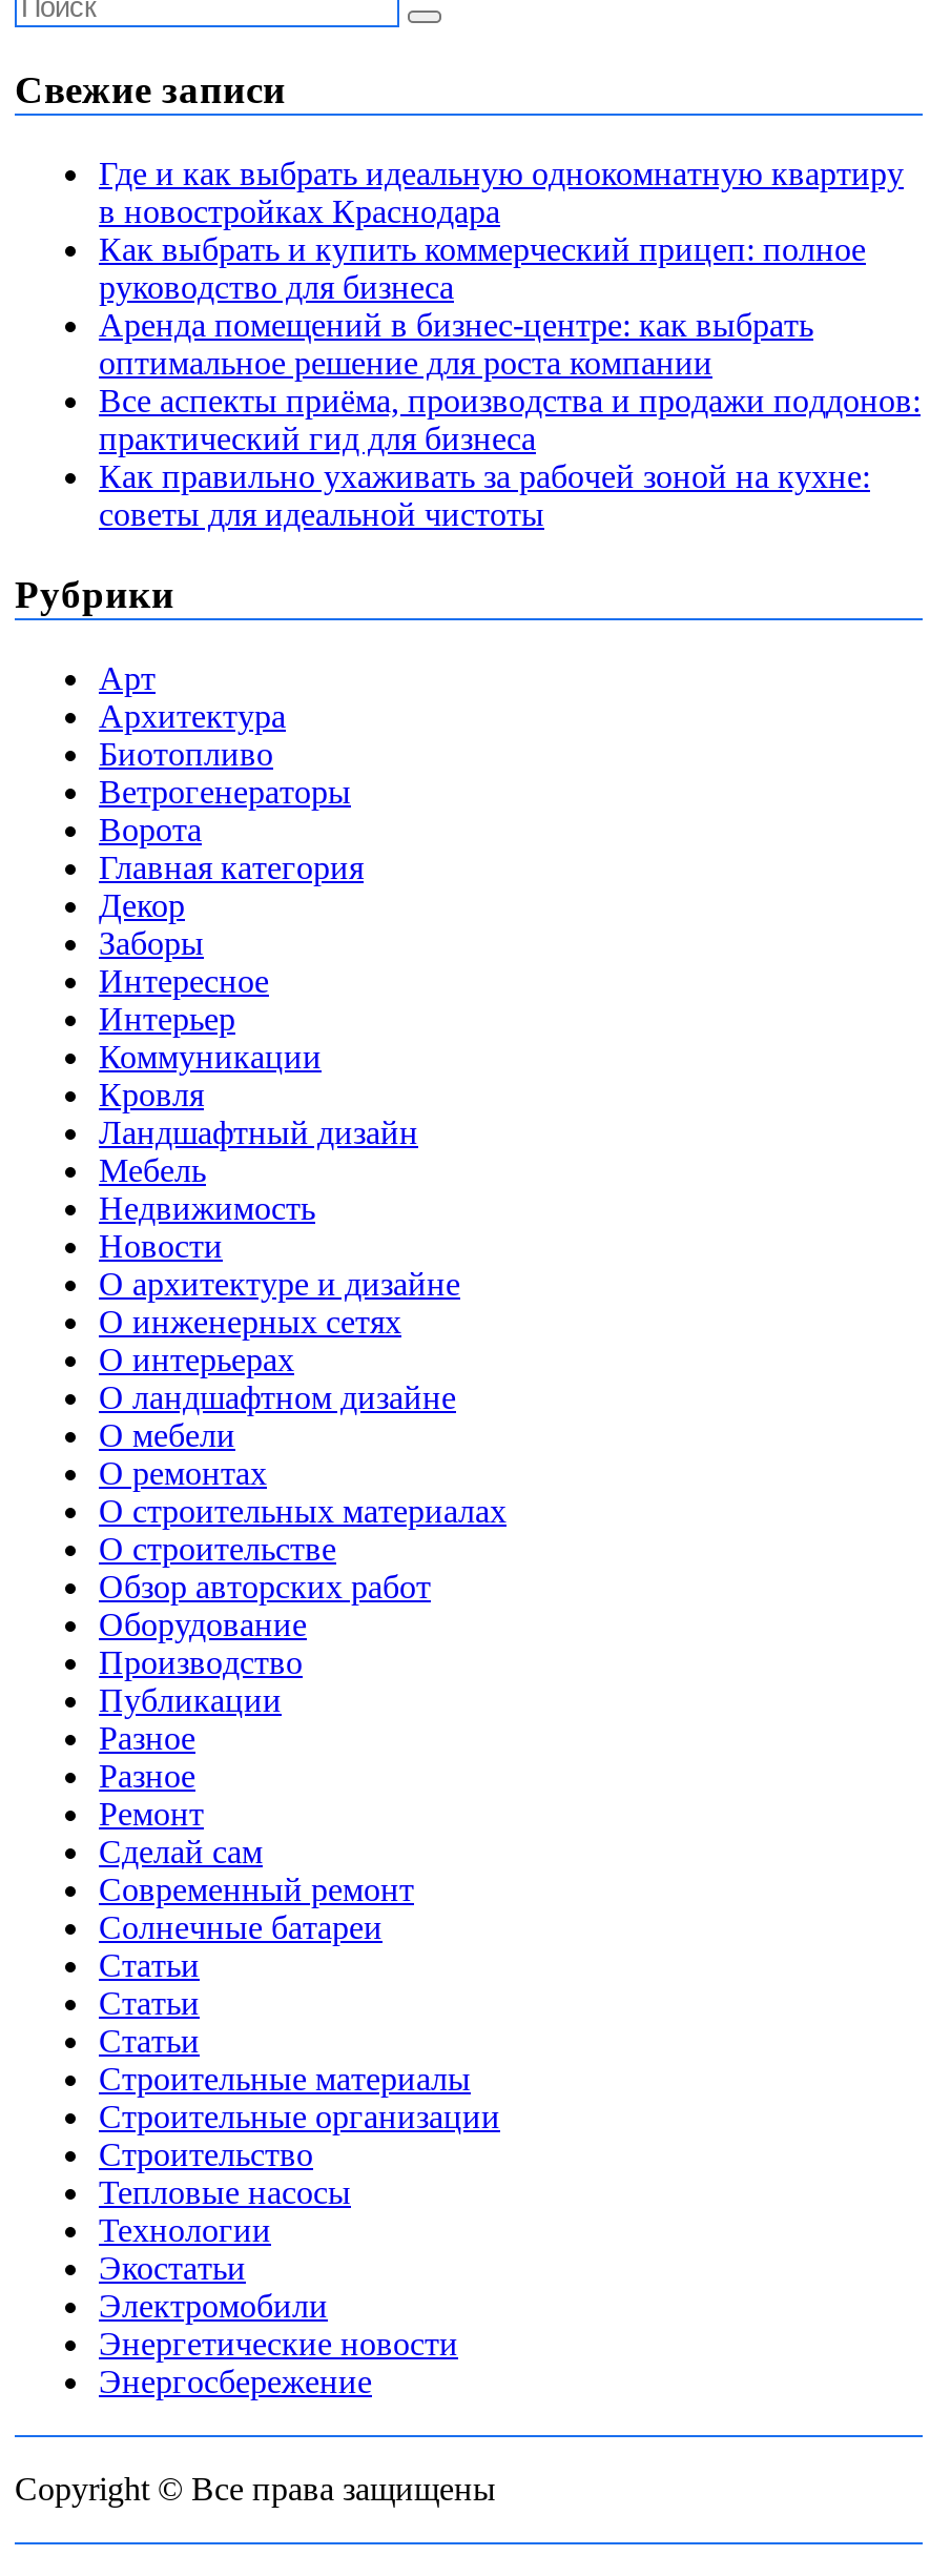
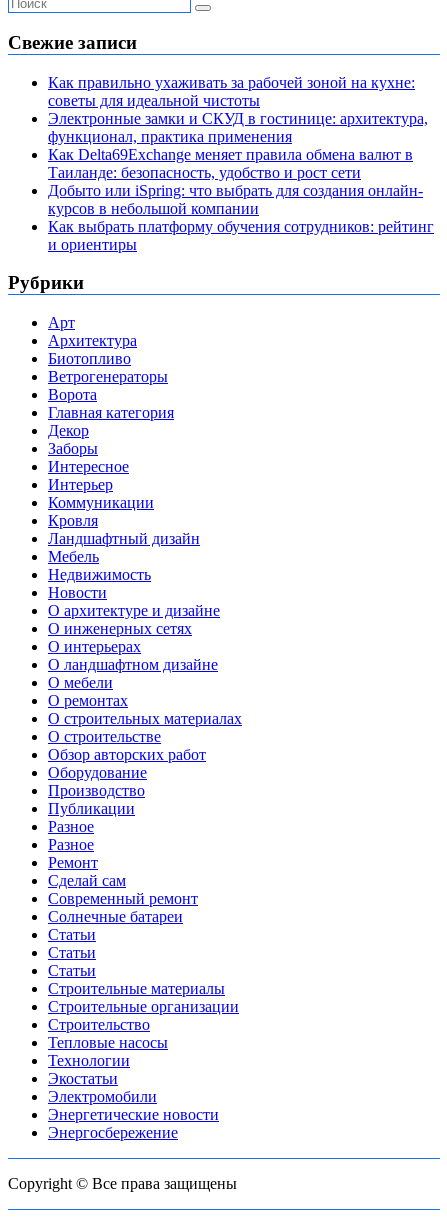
[99,155,921,456] Где и как выбрать идеальную однокомнатную квартиру | в новостройках Краснодара | Как выбрать и купить коммерческий прицеп: полное | руководство для бизнеса | Аренда помещений в бизнес‑центре: как выбрать | оптимальное решение для роста компании | Все аспекты приёма, производства и продажи поддонов: | практический гид для бизнеса -> none
moved [99,458,870,531] -> [48,74,415,109]: Как правильно ухаживать за рабочей зоной на кухне: | советы для идеальной чистоты
none -> [48,110,434,253] Электронные замки и СКУД в гостинице: архитектура, | функционал, практика применения | Как Delta69Exchange меняет правила обмена валют в | Таиланде: безопасность, удобство и рост сети | Добыто или iSpring: что выбрать для создания онлайн- | курсов в небольшой компании | Как выбрать платформу обучения сотрудников: рейтинг | и ориентиры

